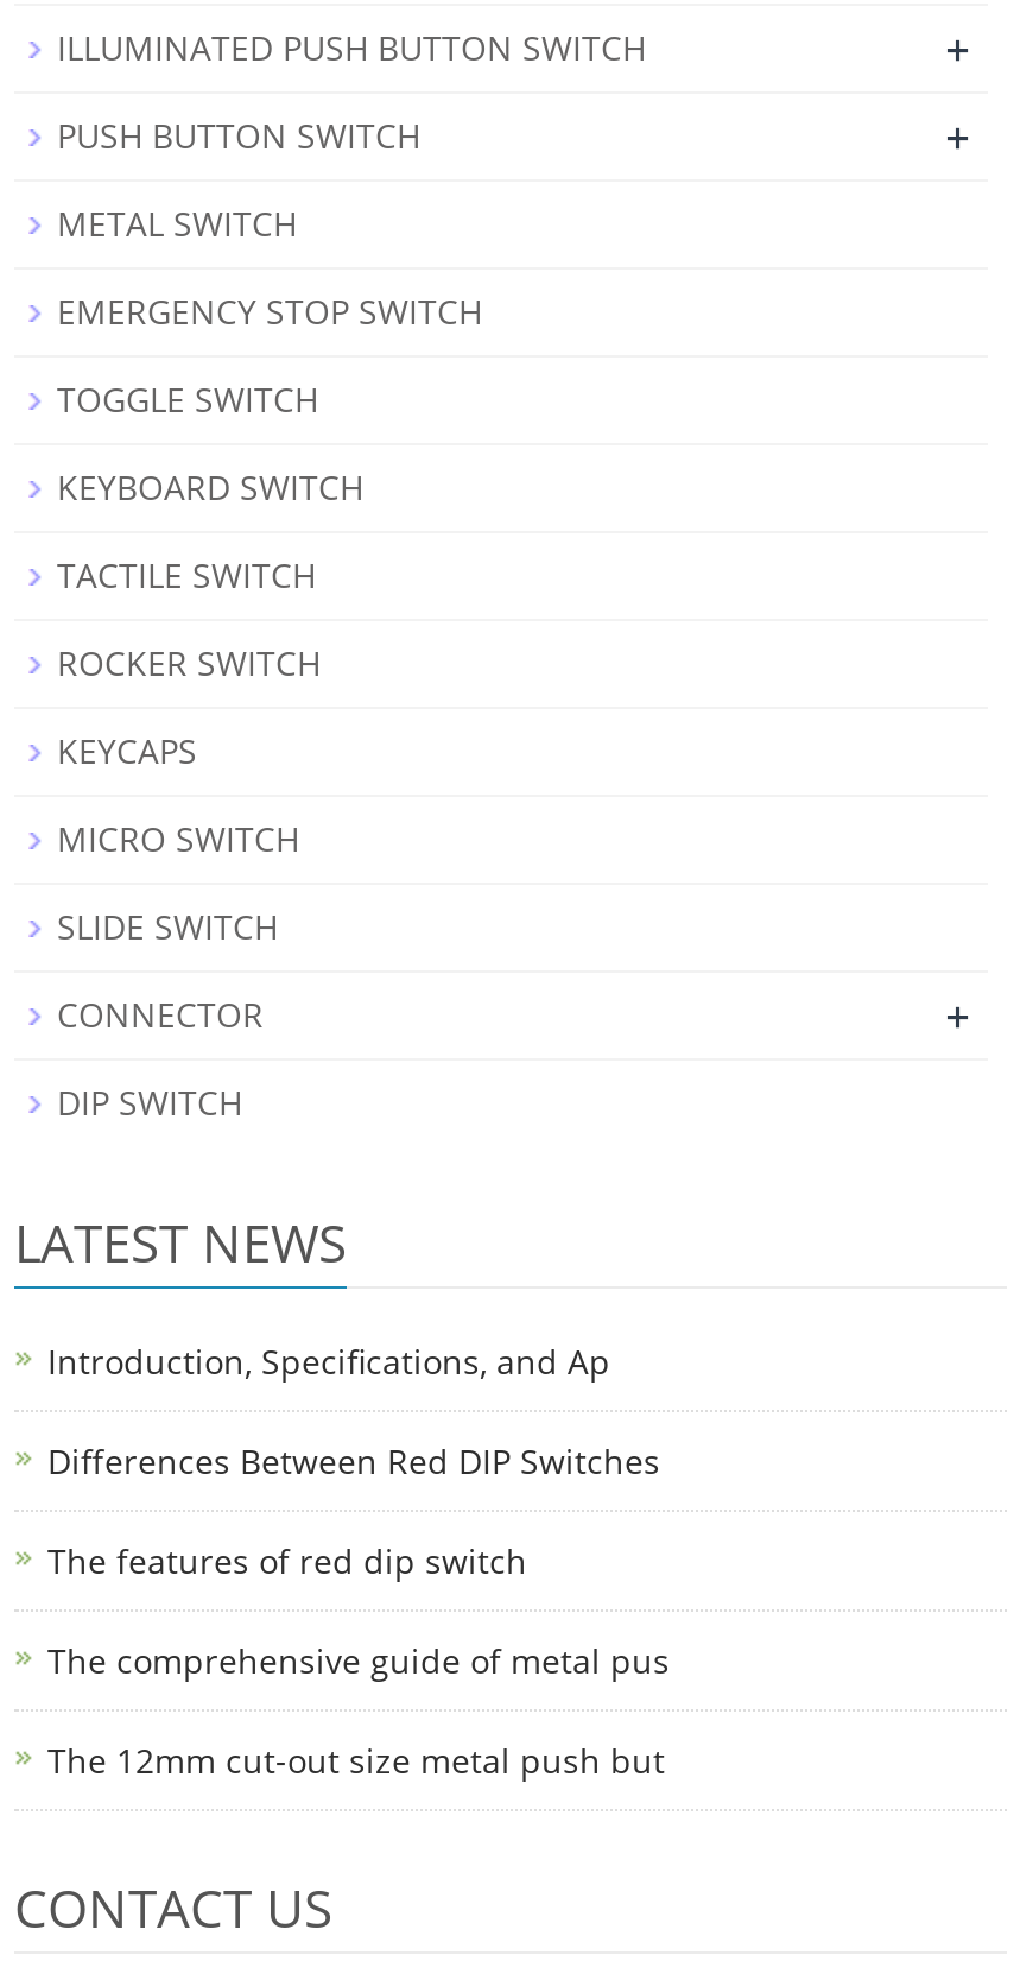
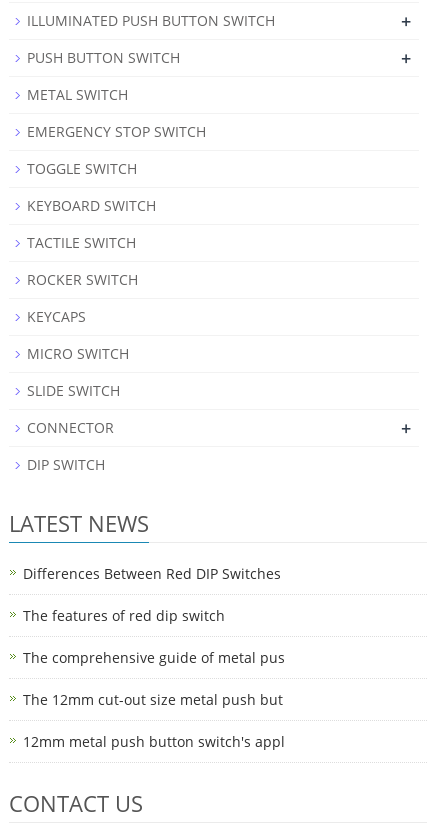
[47,1339,610,1384] Introduction, Specifications, and Ap -> none
moved [47,1438,670,1783] -> [23,564,285,709]: Differences Between Red DIP Switches | The features of red dip switch | The comprehensive guide of metal pus | The 12mm cut-out size metal push but
none -> [23,732,285,751] 12mm metal push button switch's appl

